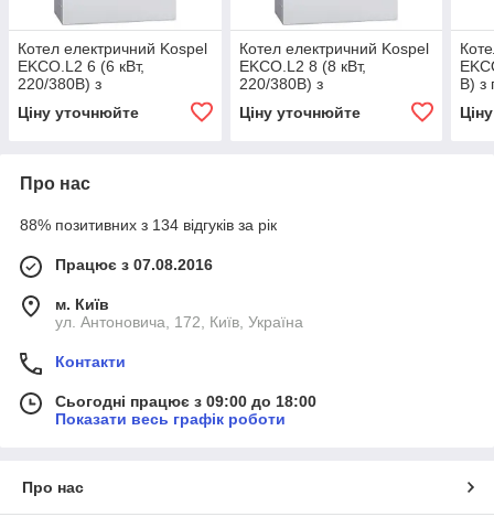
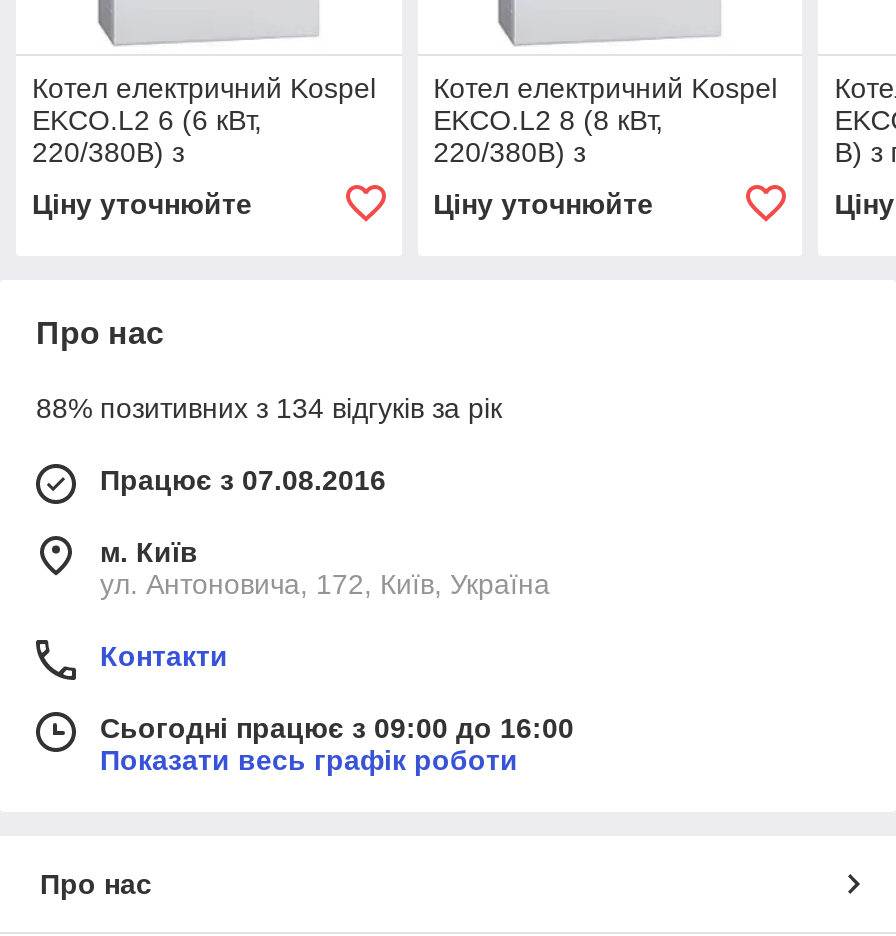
[55,393,316,411] Сьогодні працює з 09:00 до 18:00 -> [100,713,574,745] Сьогодні працює з 09:00 до 16:00

